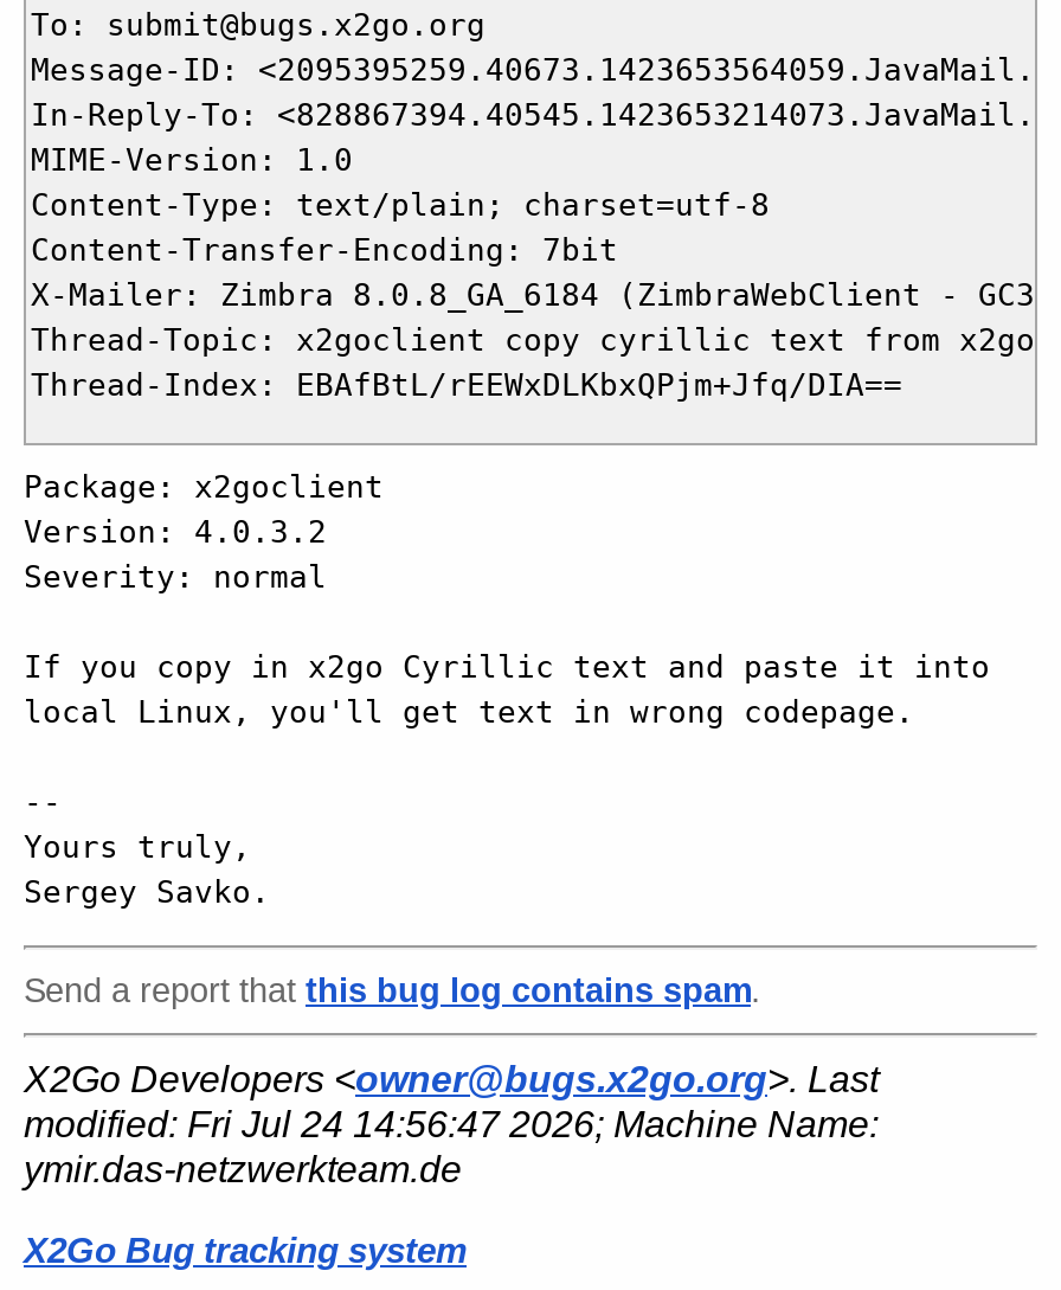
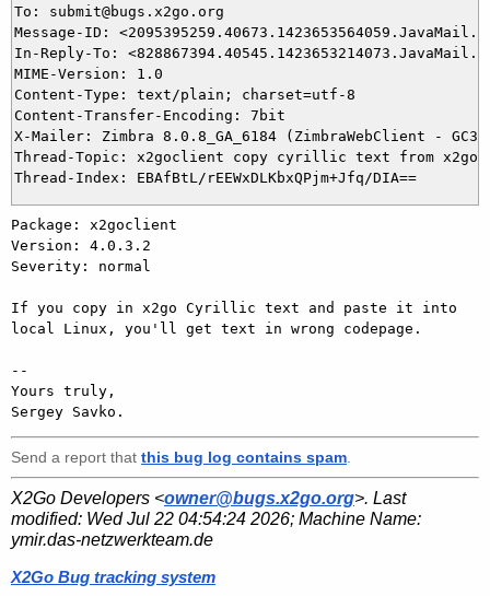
[24,1103,879,1143] modified: Fri Jul 24 14:56:47 2026; Machine Name: -> [11,509,421,528] modified: Wed Jul 22 04:54:24 2026; Machine Name:

